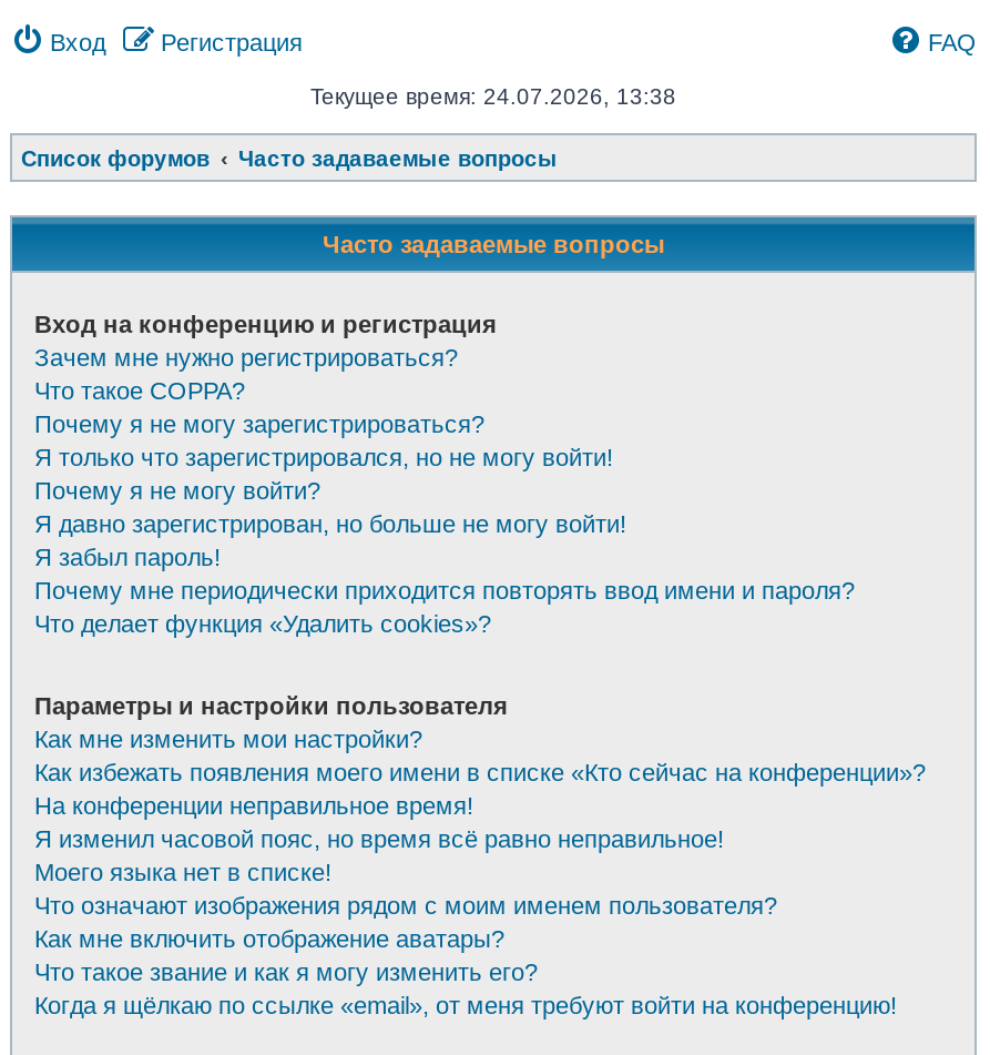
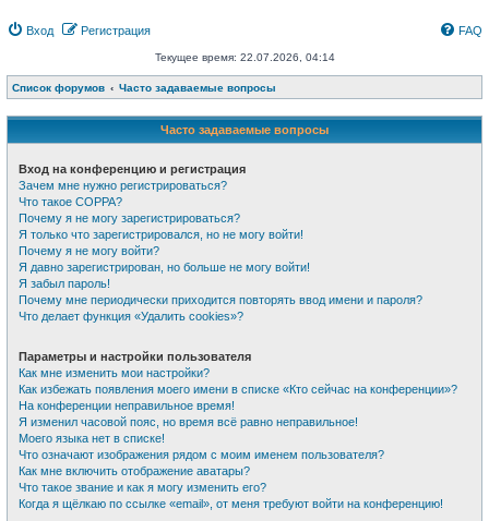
[310,84,676,109] Текущее время: 24.07.2026, 13:38 -> [154,51,335,63] Текущее время: 22.07.2026, 04:14

